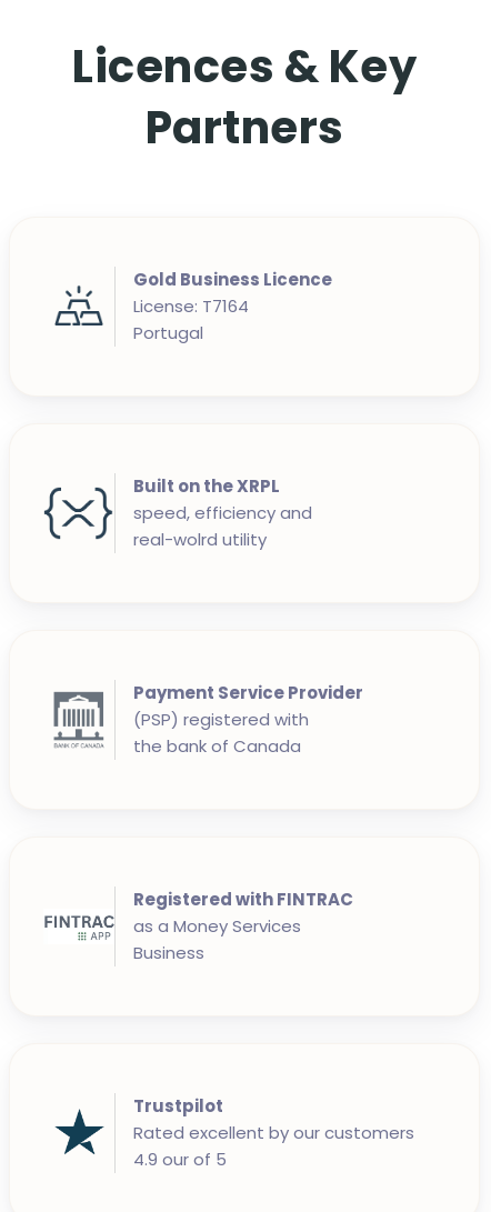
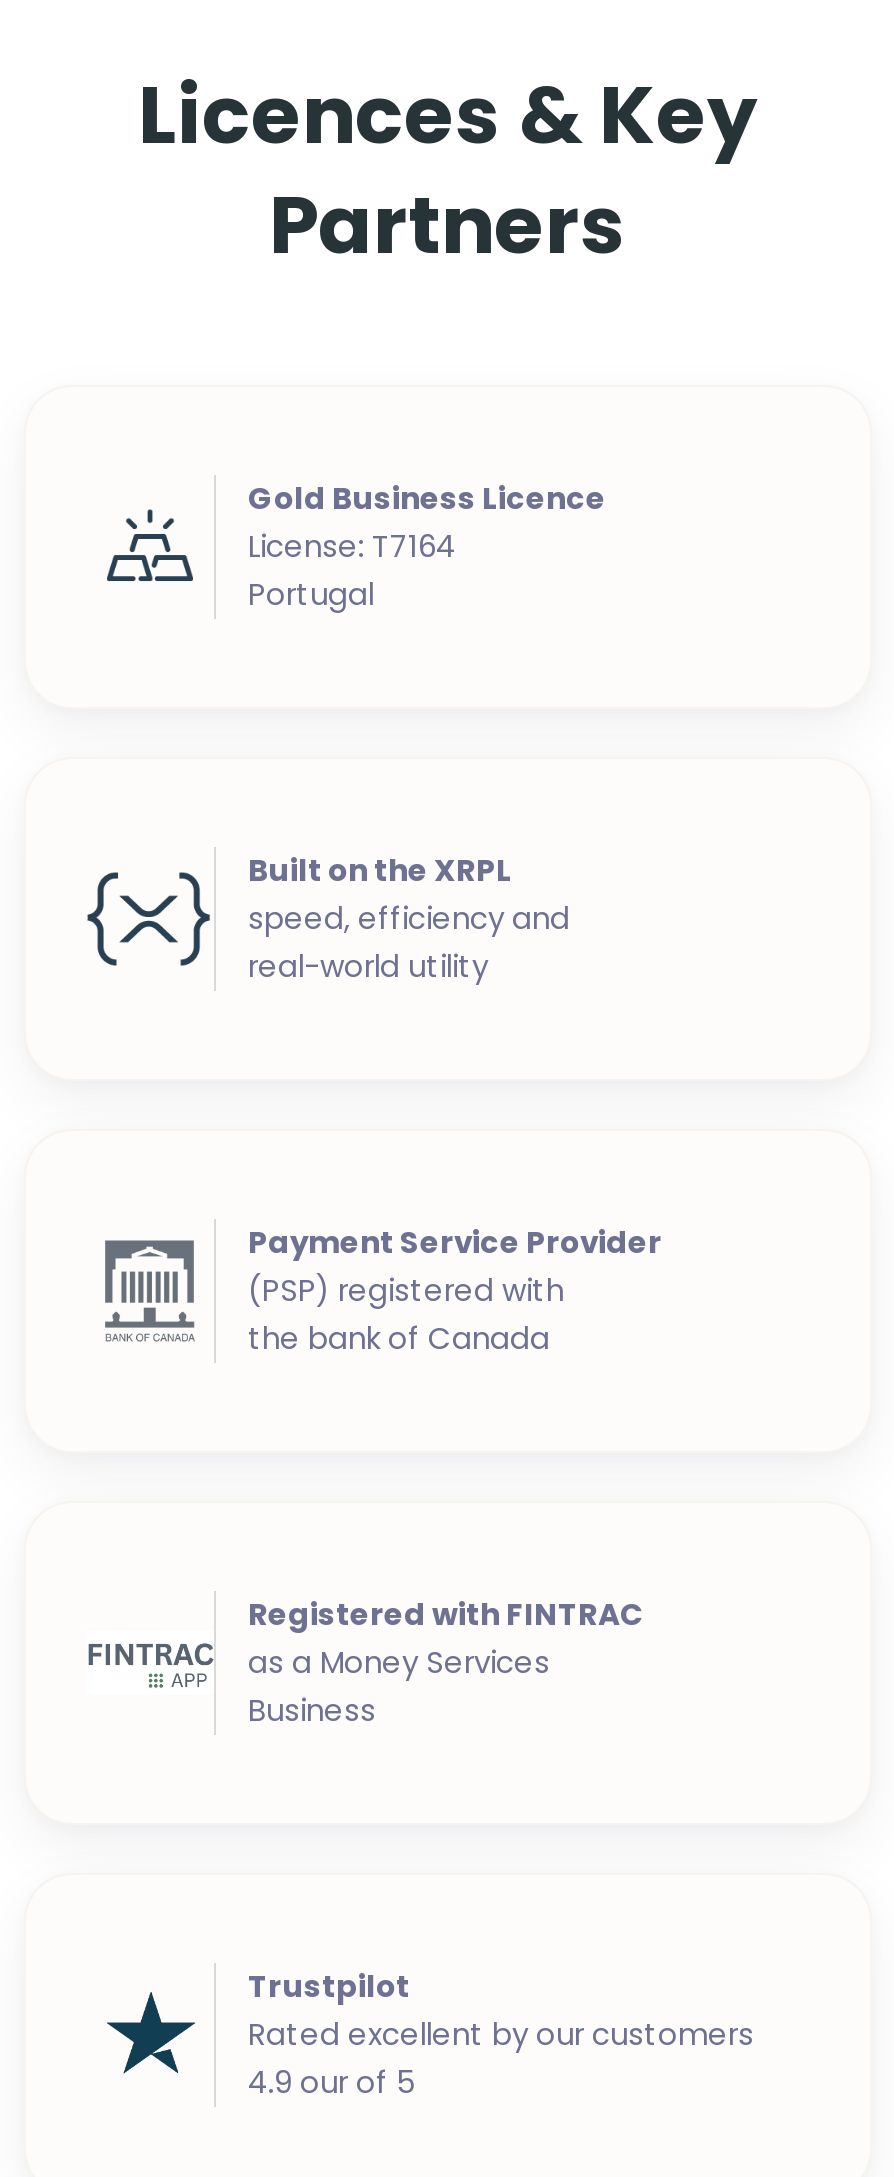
[133,527,267,551] real-wolrd utility -> [248,945,488,987] real-world utility

